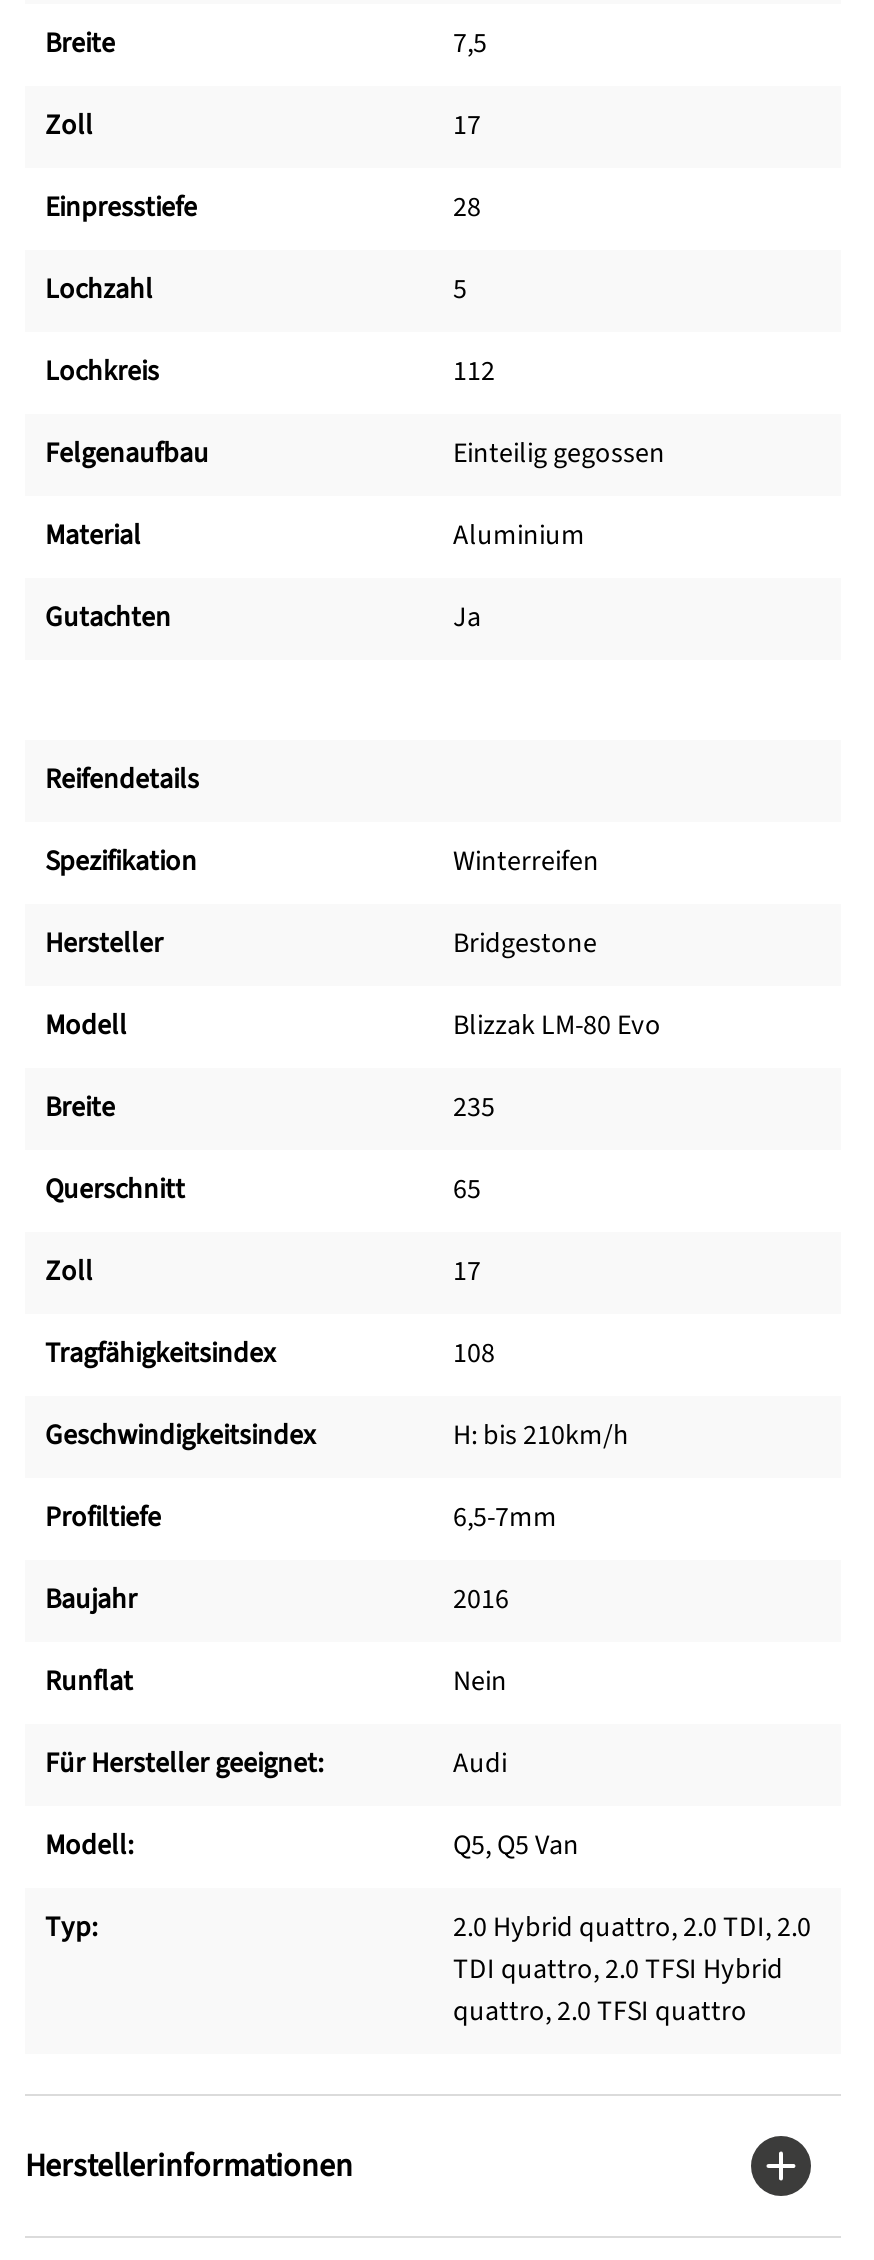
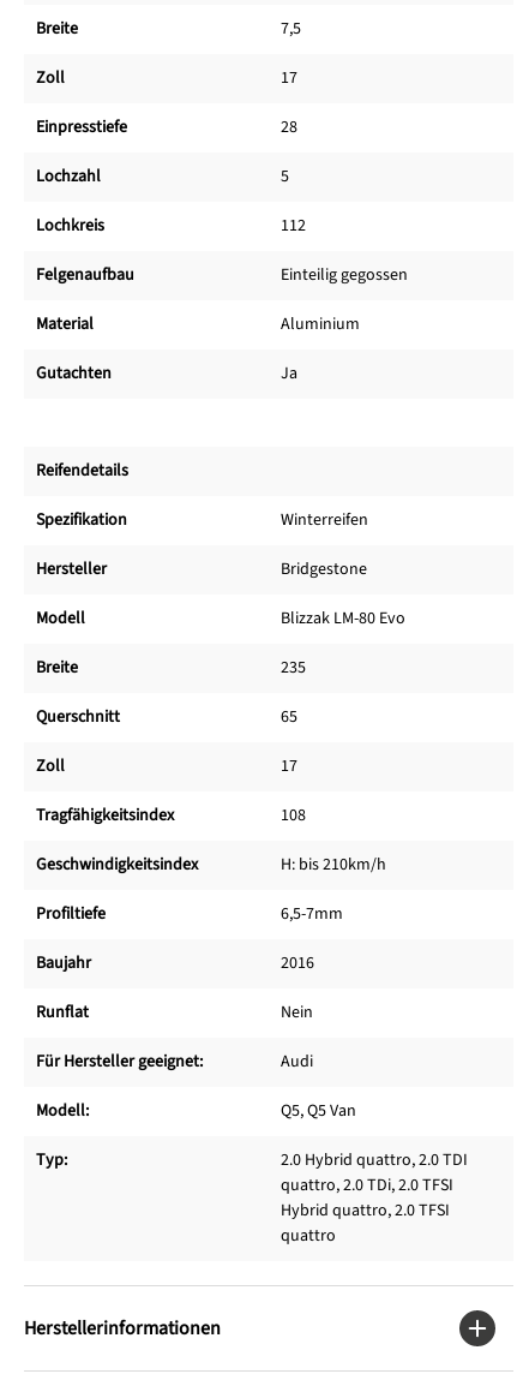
[453,1908,811,2032] 2.0 Hybrid quattro, 2.0 TDI, 2.0 | TDI quattro, 2.0 TFSI Hybrid | quattro, 2.0 TFSI quattro -> [281,1148,468,1248] 2.0 Hybrid quattro, 2.0 TDI | quattro, 2.0 TDi, 2.0 TFSI | Hybrid quattro, 2.0 TFSI | quattro

